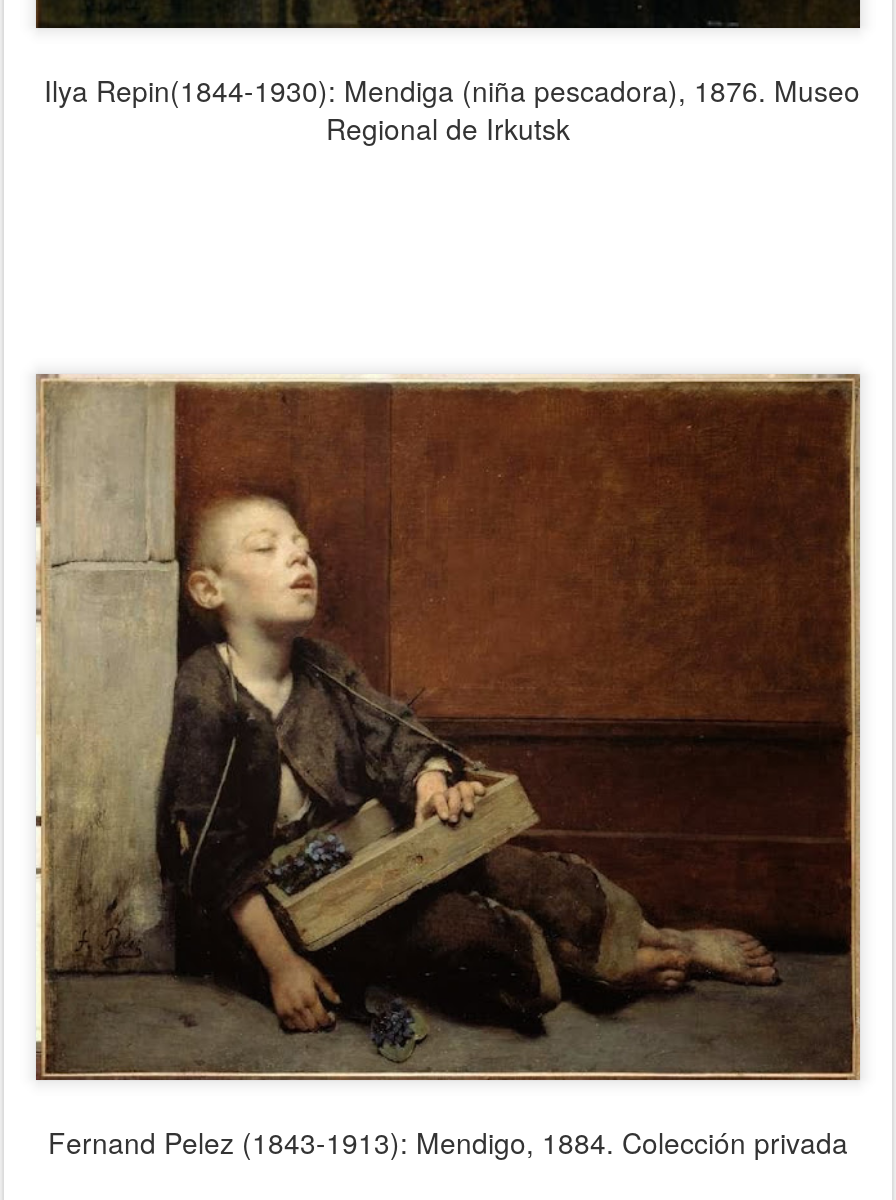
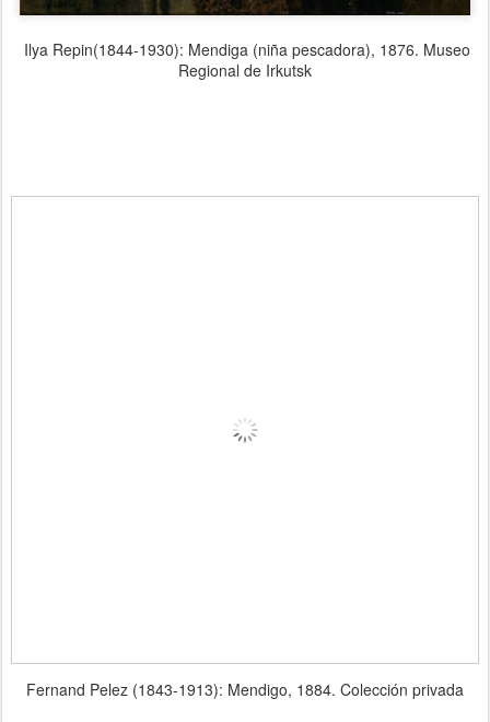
[34,372,862,1082] [image] -> none

